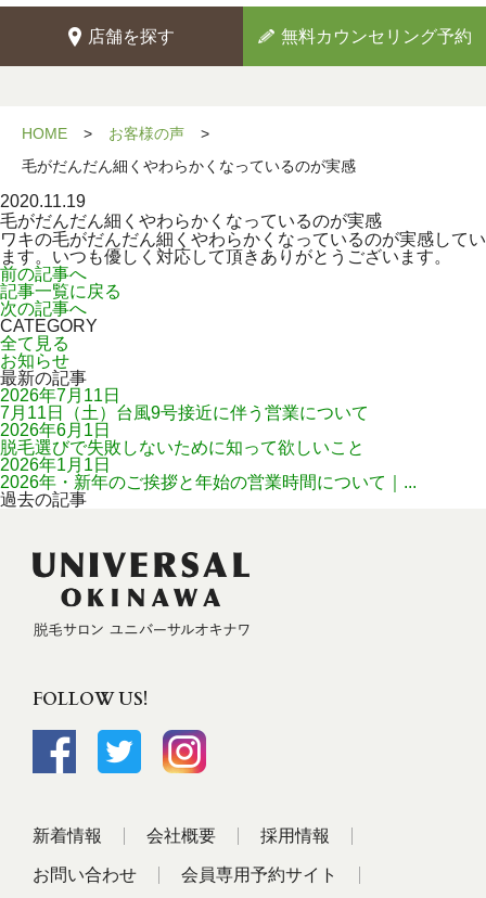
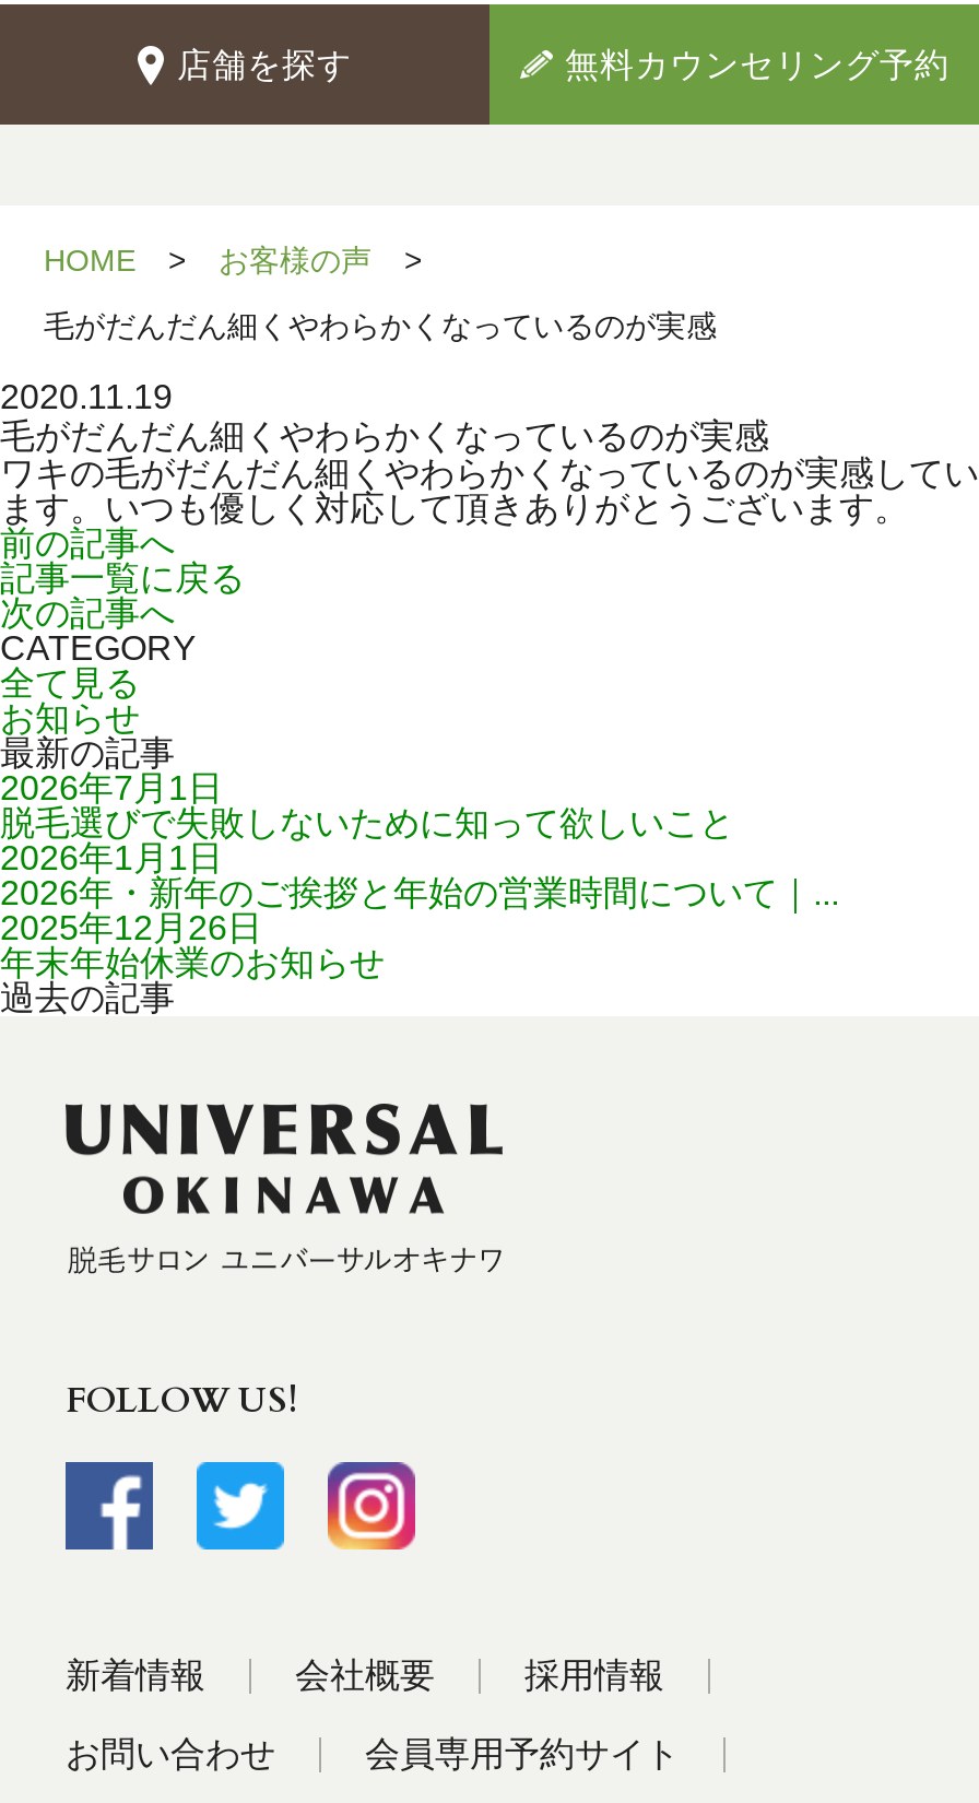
[0,386,369,439] 2026年7月11日 | 7月11日（土）台風9号接近に伴う営業について | 2026年6月1日 -> [0,769,223,806] 2026年7月1日
moved [0,438,417,491] -> [0,804,839,911]: 脱毛選びで失敗しないために知って欲しいこと | 2026年1月1日 | 2026年・新年のご挨拶と年始の営業時間について｜...
none -> [0,909,385,981] 2025年12月26日 | 年末年始休業のお知らせ

